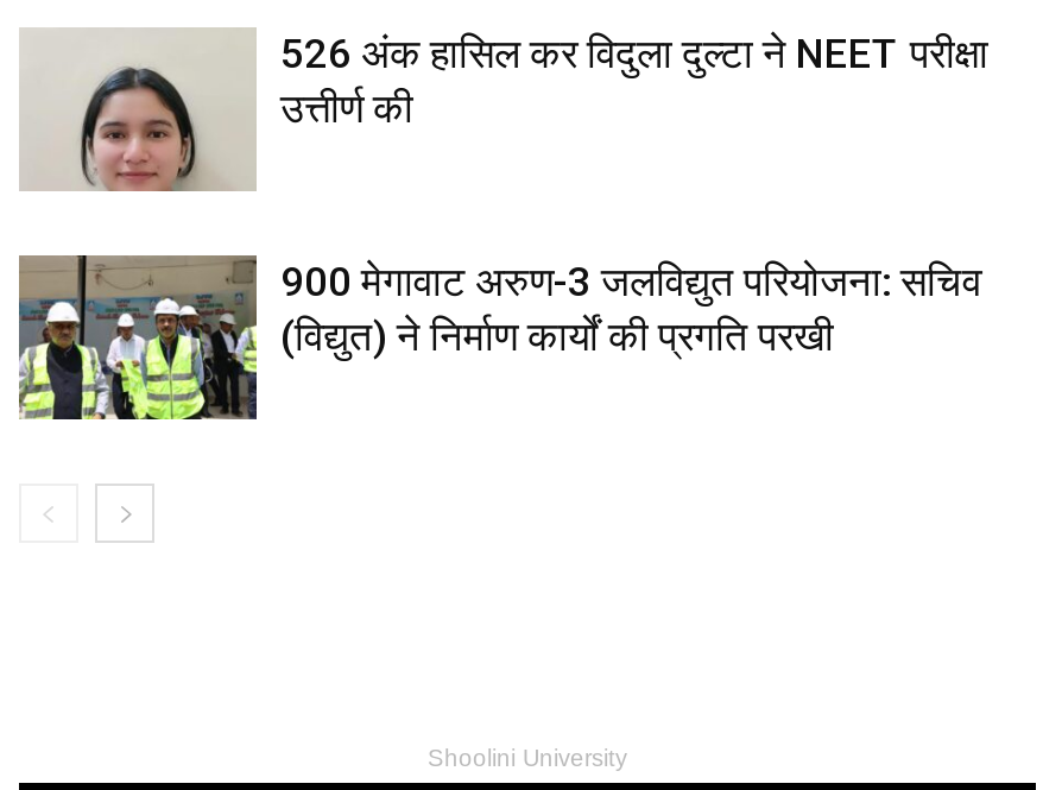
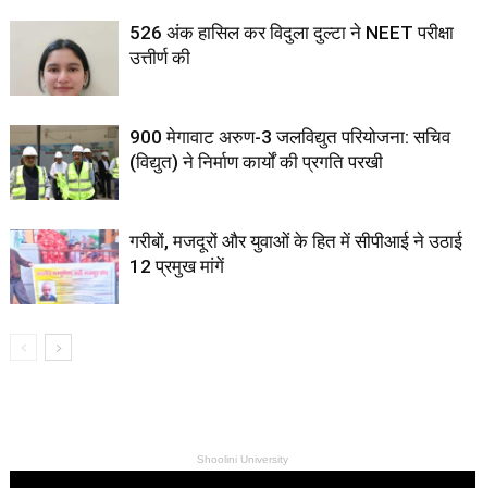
none -> [10,229,462,305] [image] | गरीबों, मजदूरों और युवाओं के हित में सीपीआई ने उठाई | 12 प्रमुख मांगें

